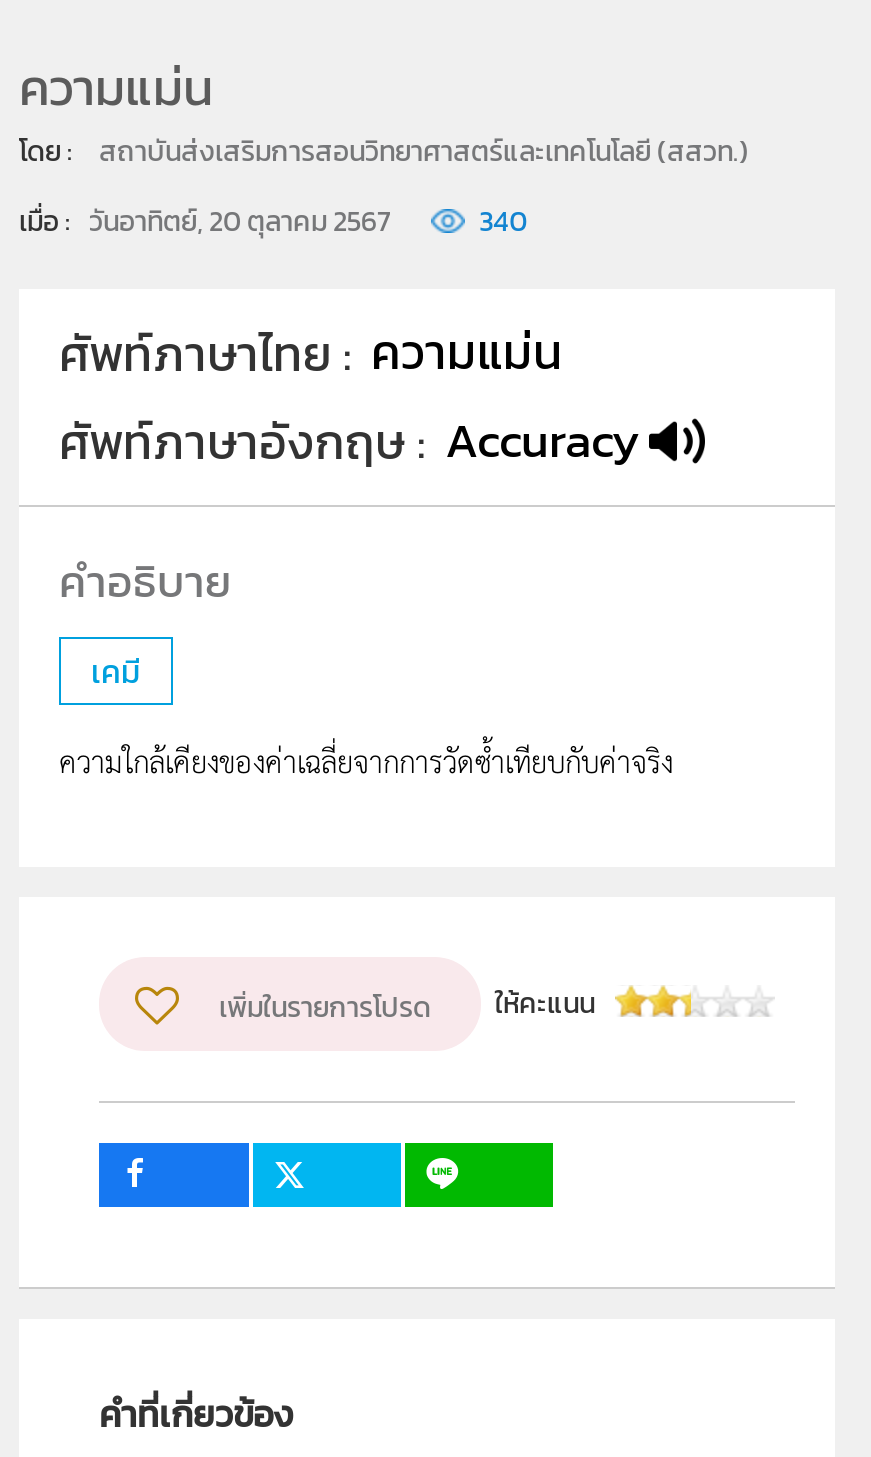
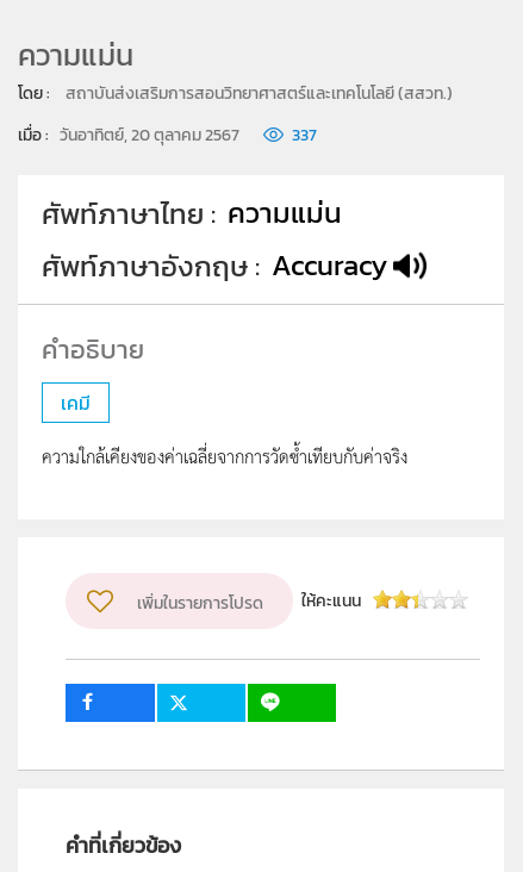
[479,200,527,242] 340 -> [292,122,317,147] 337

